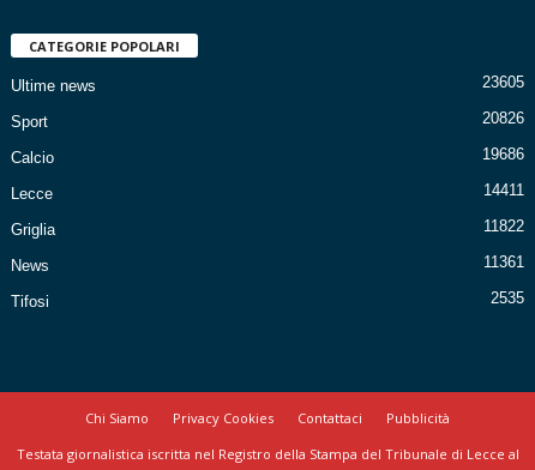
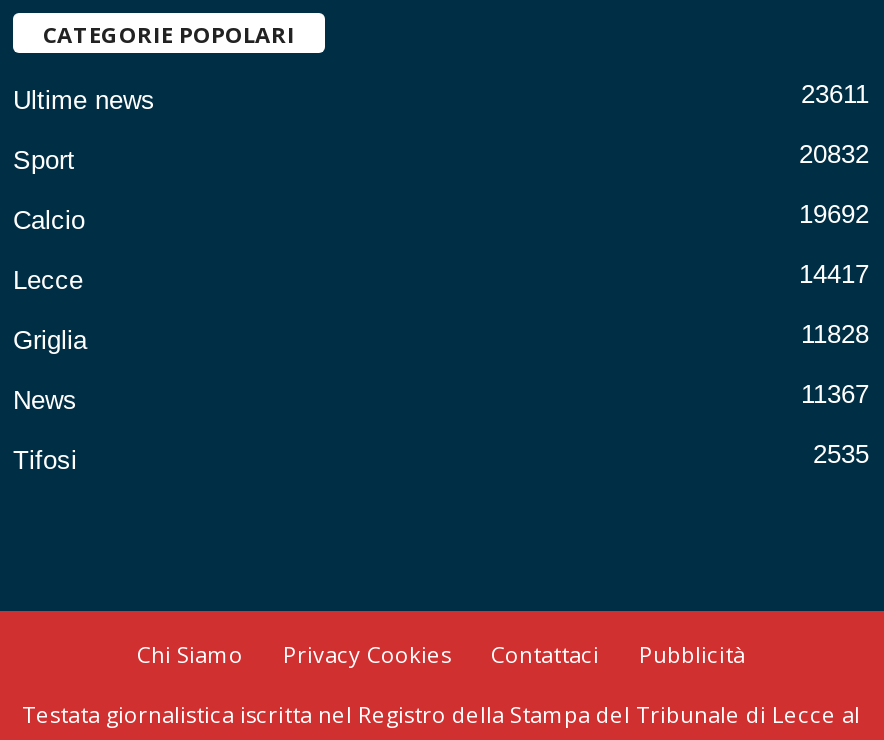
[482,73,524,91] 23605 -> [801,78,869,108] 23611
[482,109,524,127] 20826 -> [799,138,869,168] 20832
[482,145,524,163] 19686 -> [799,198,869,228] 19692
[483,181,524,199] 14411 -> [799,258,869,288] 14417
[483,217,524,235] 11822 -> [801,318,869,348] 11828
[483,253,524,271] 11361 -> [801,378,869,408] 11367

